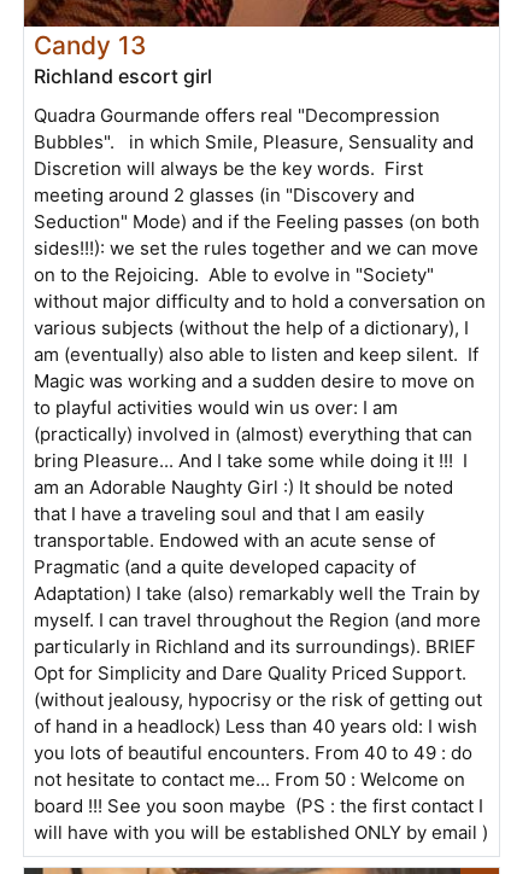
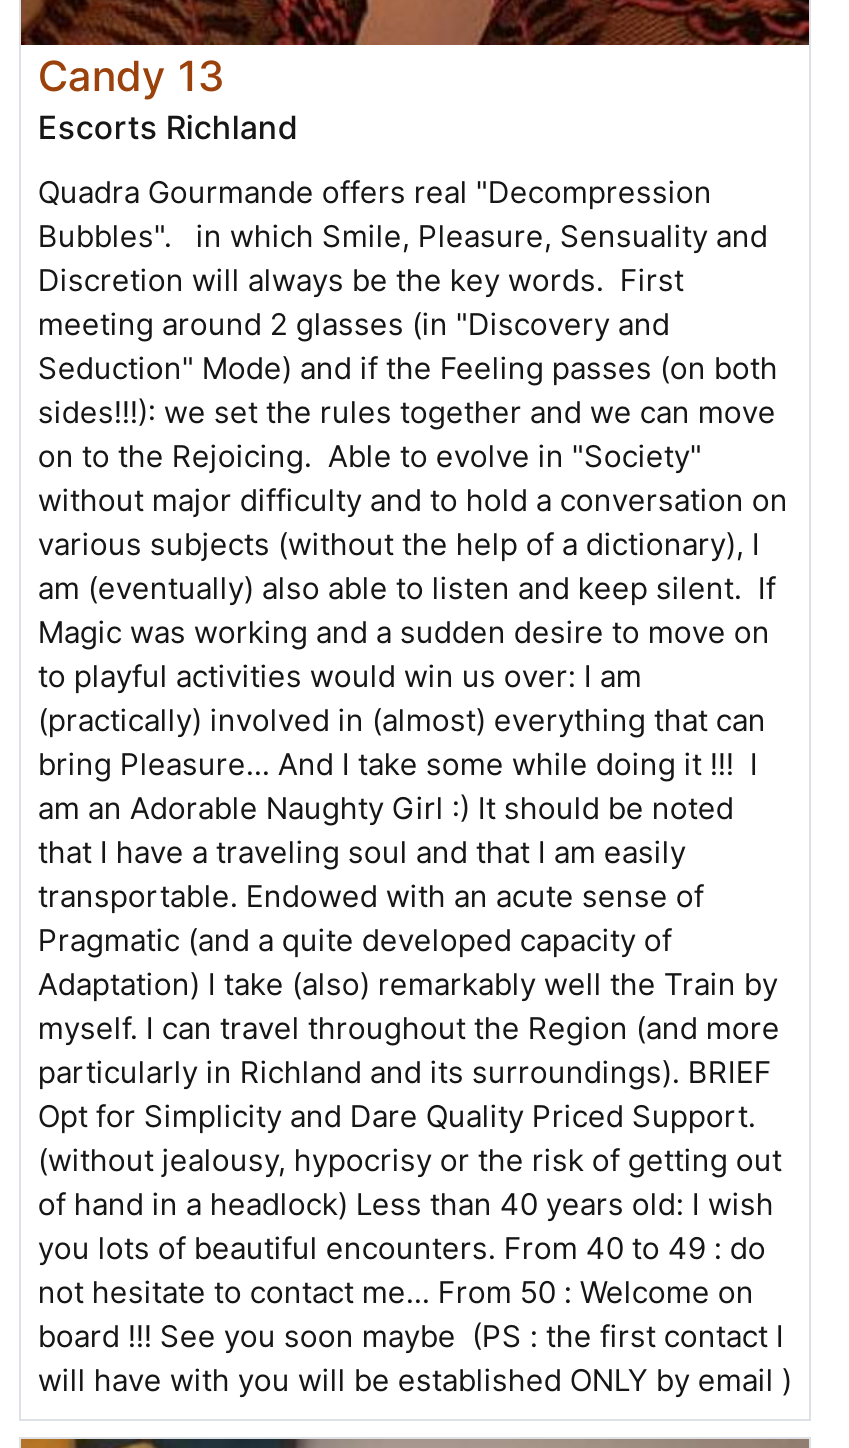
[34,64,213,88] Richland escort girl -> [38,106,298,146] Escorts Richland

